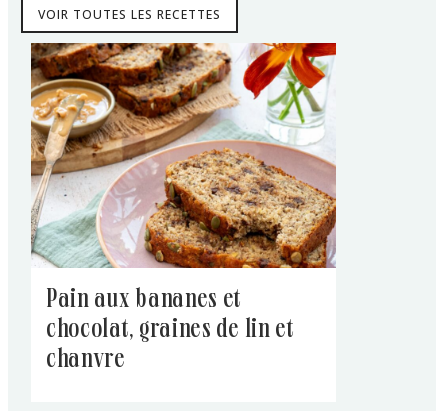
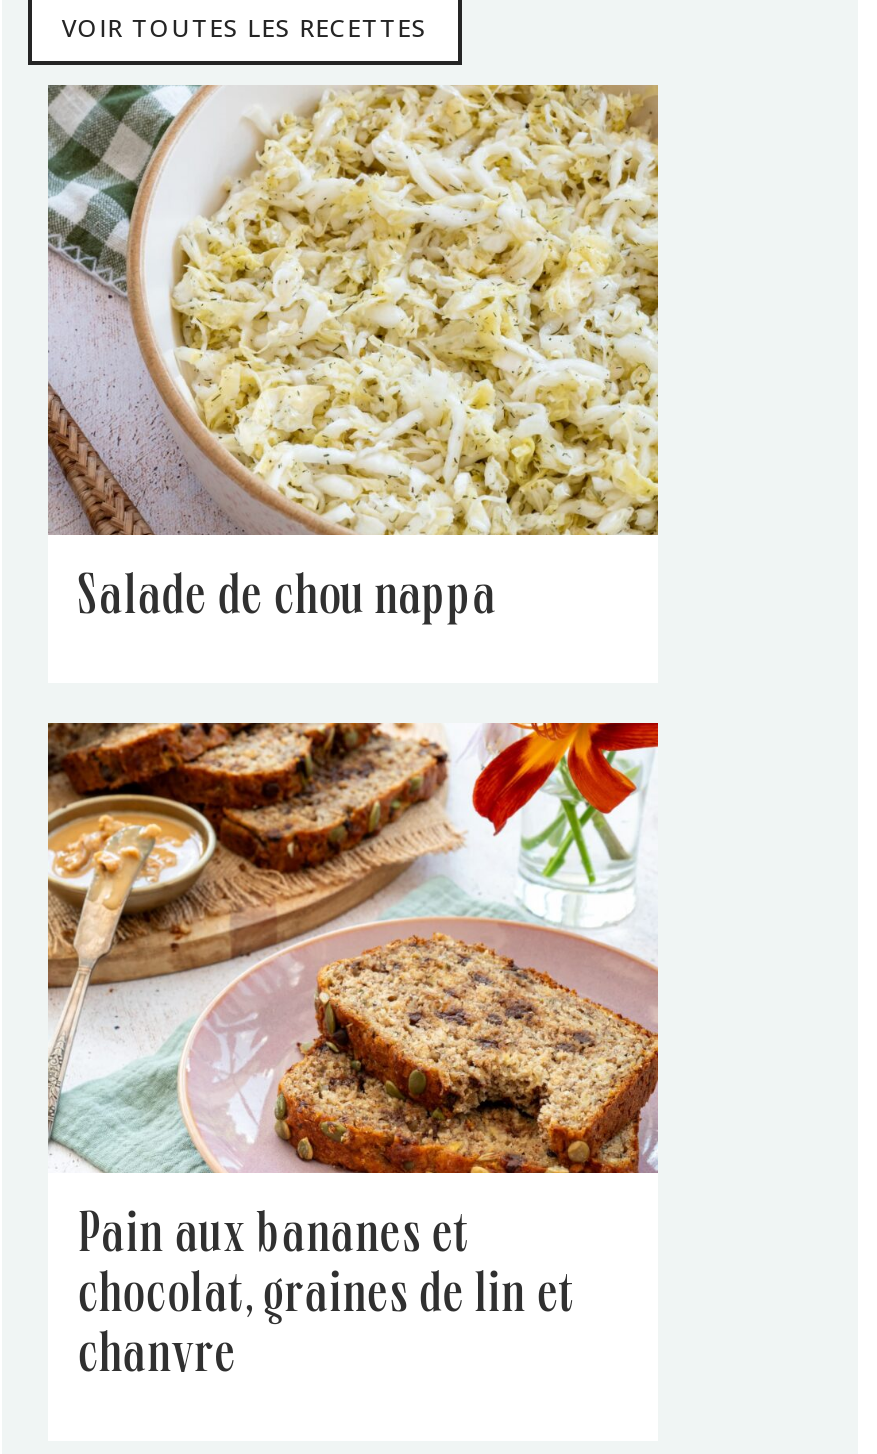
none -> [46,83,660,628] [image] | salade de chou nappa

